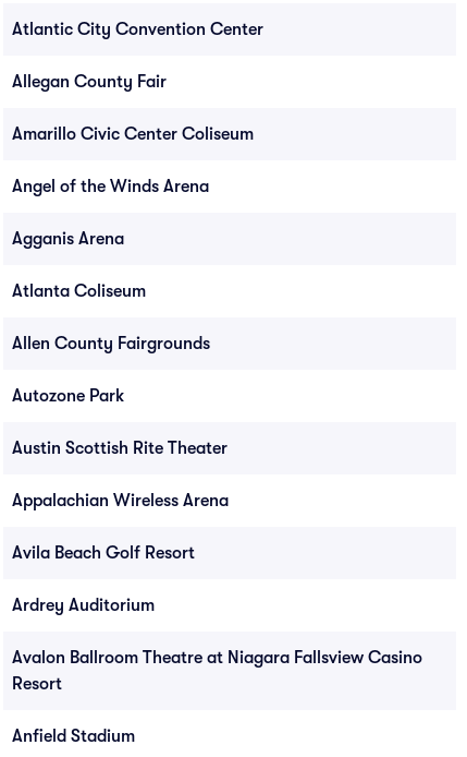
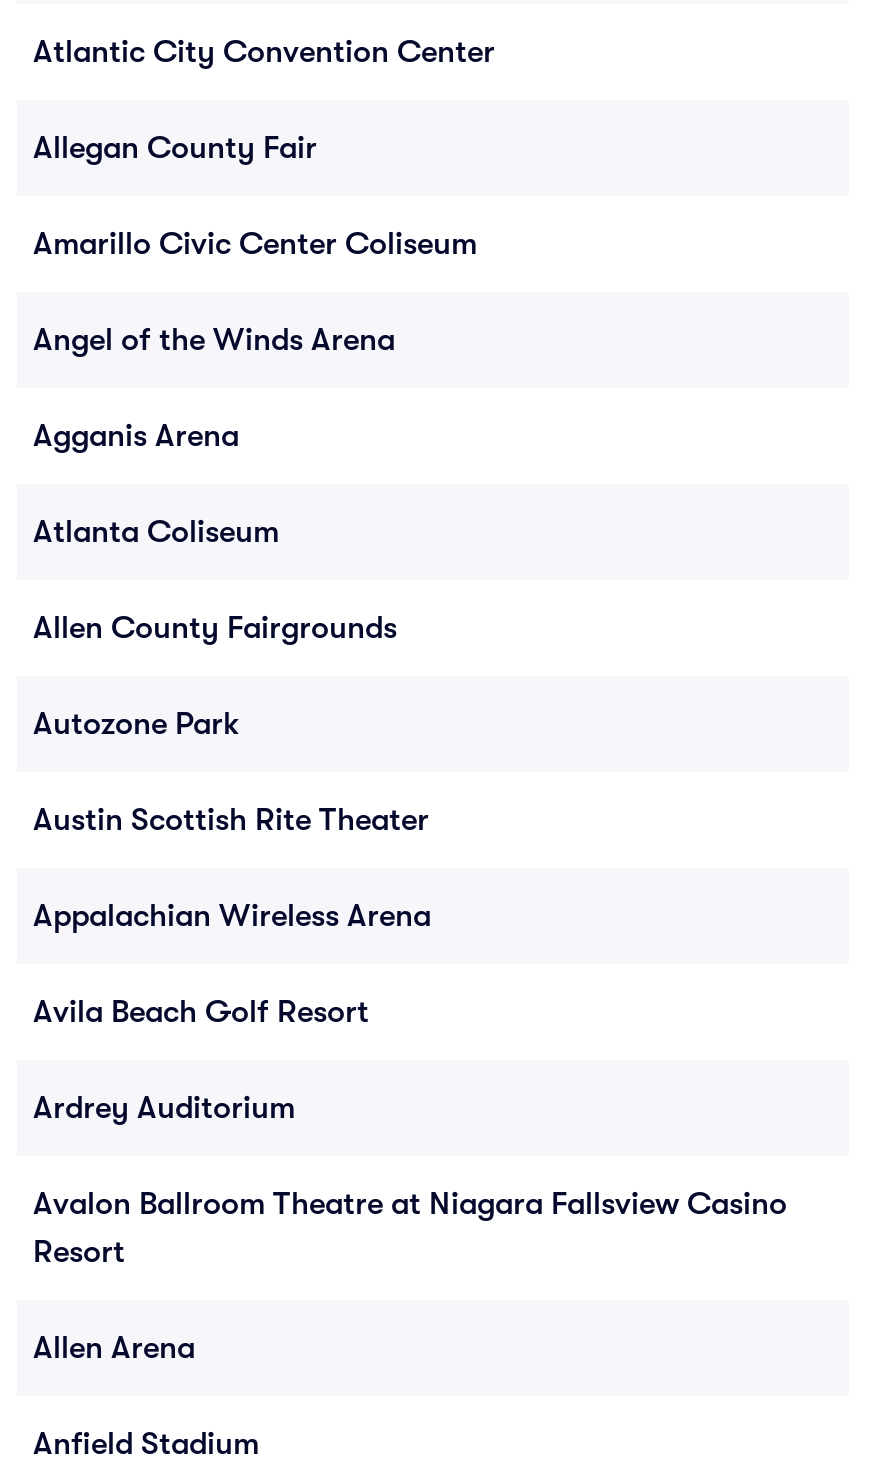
none -> [33,1330,195,1366] Allen Arena

